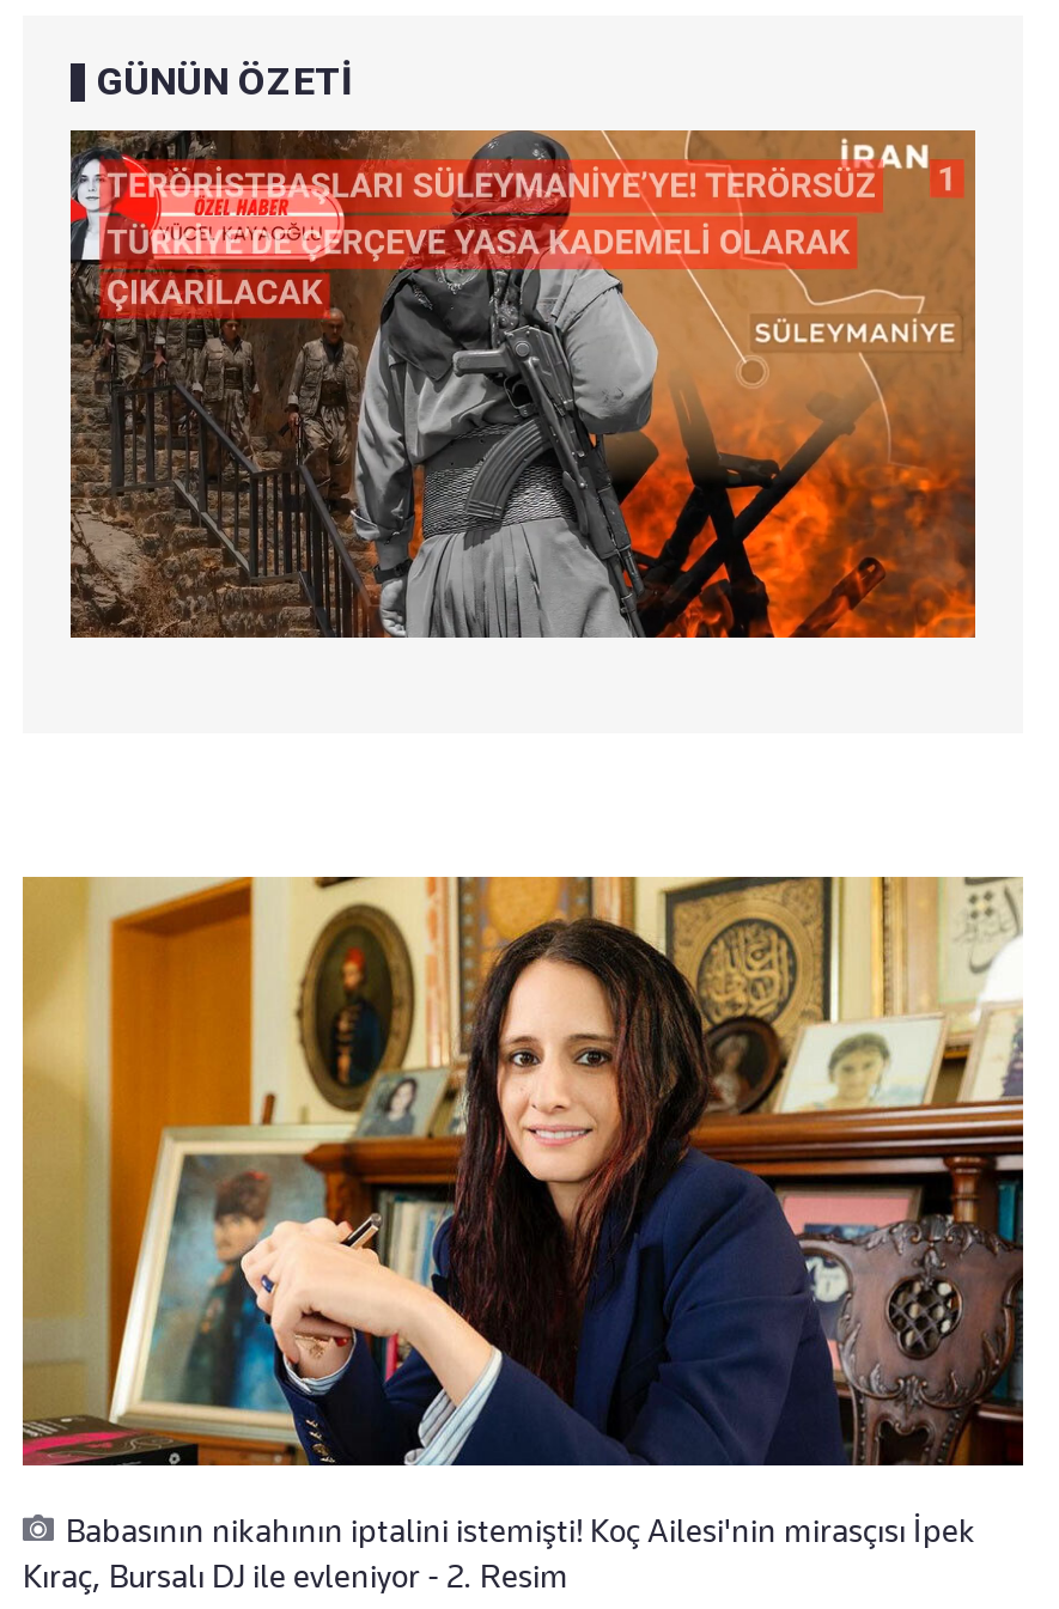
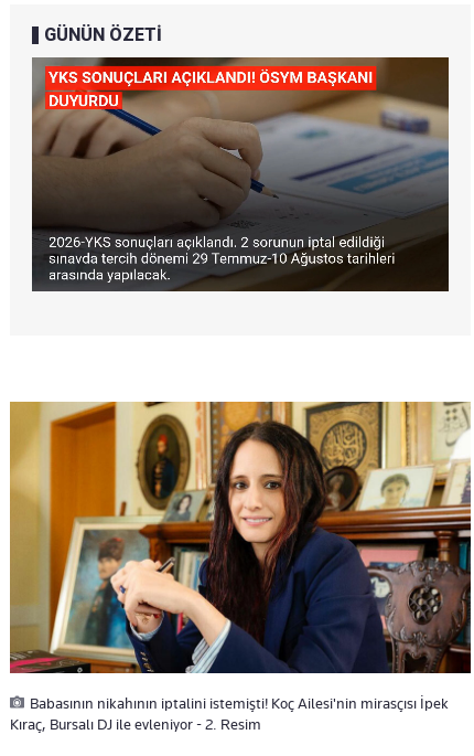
[68,128,978,640] [image] -> [31,56,450,292] [image]

